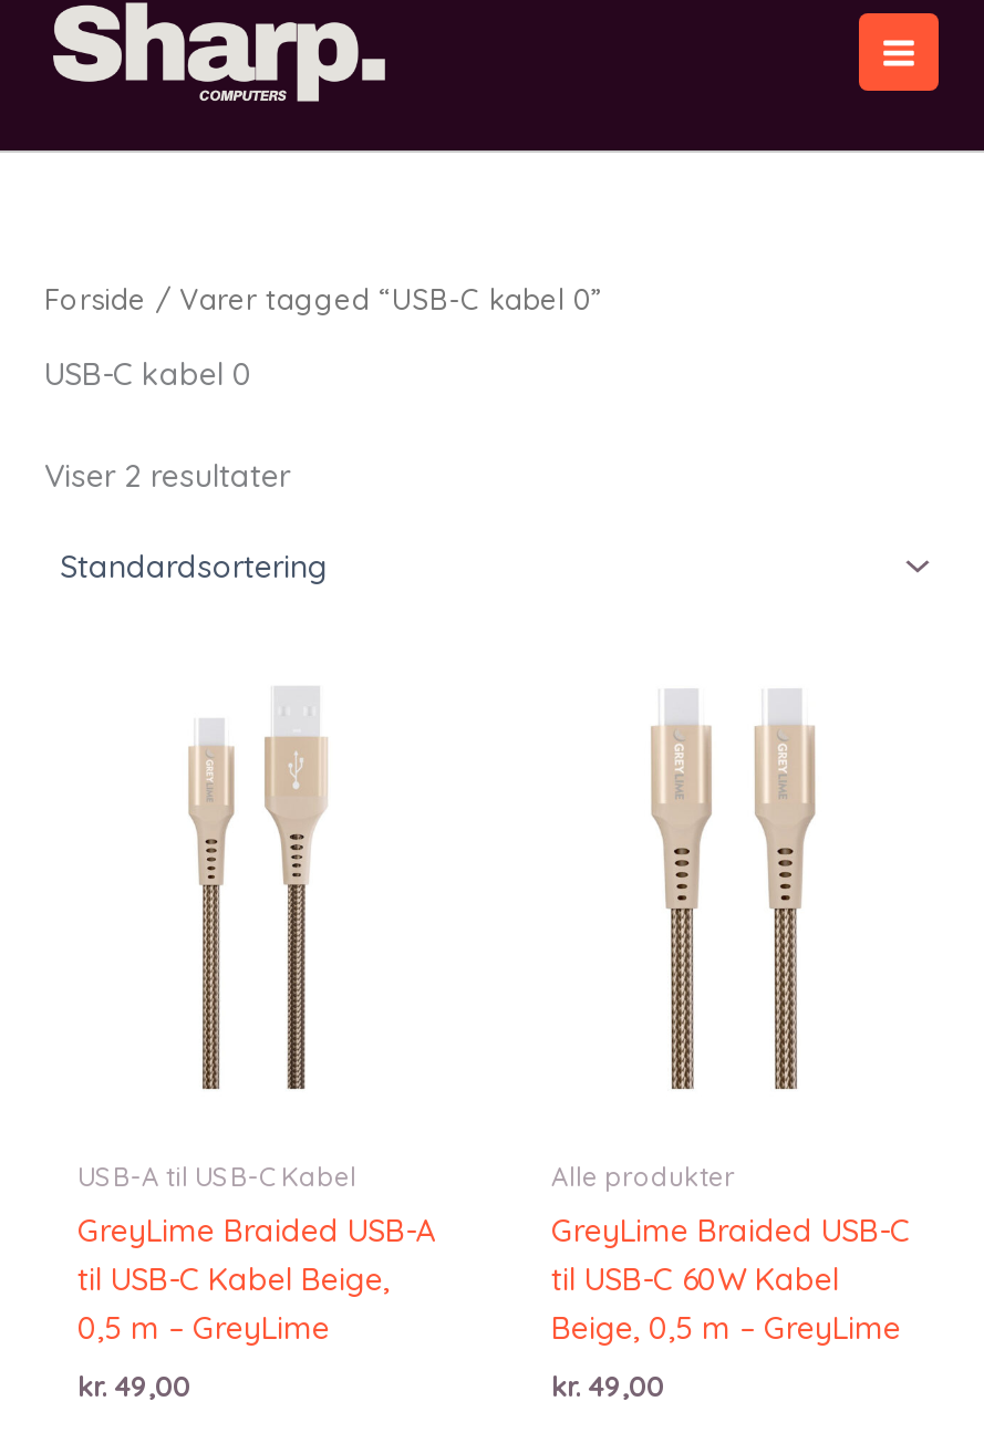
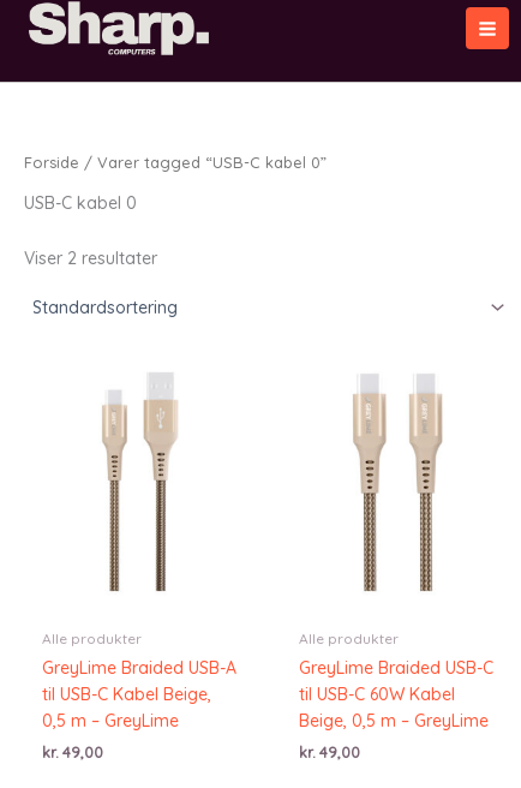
[77,1160,356,1193] USB-A til USB-C Kabel -> [42,630,142,648] Alle produkter

